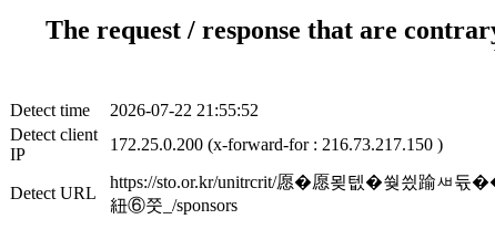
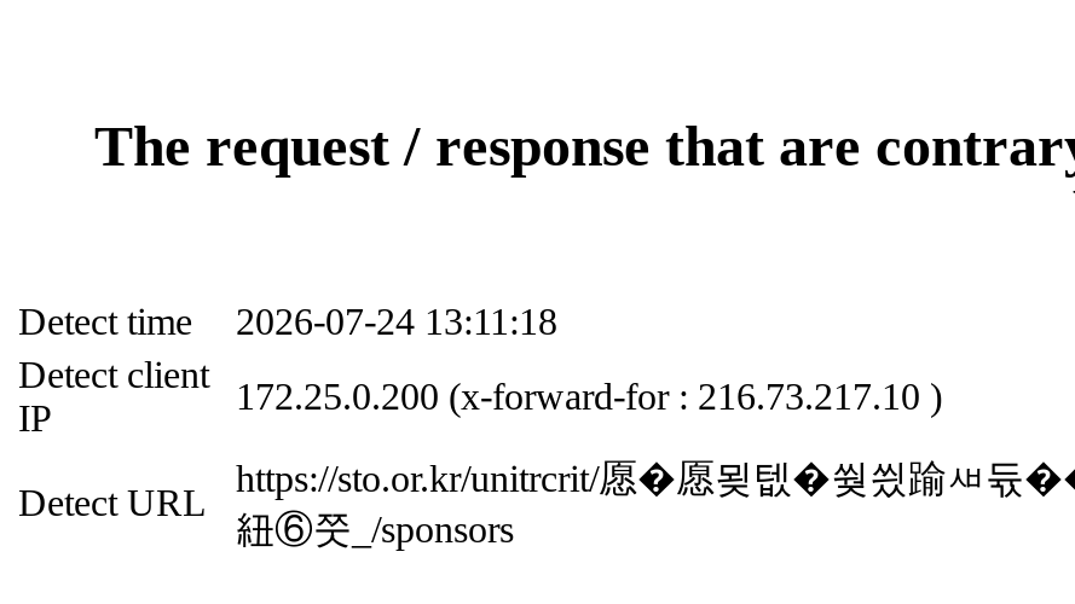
[10,100,259,119] Detect time 2026-07-22 21:55:52 -> [18,300,557,341] Detect time 2026-07-24 13:11:18
[110,135,443,154] 172.25.0.200 (x-forward-for : 216.73.217.150 ) -> [236,375,942,416] 172.25.0.200 (x-forward-for : 216.73.217.10 )

